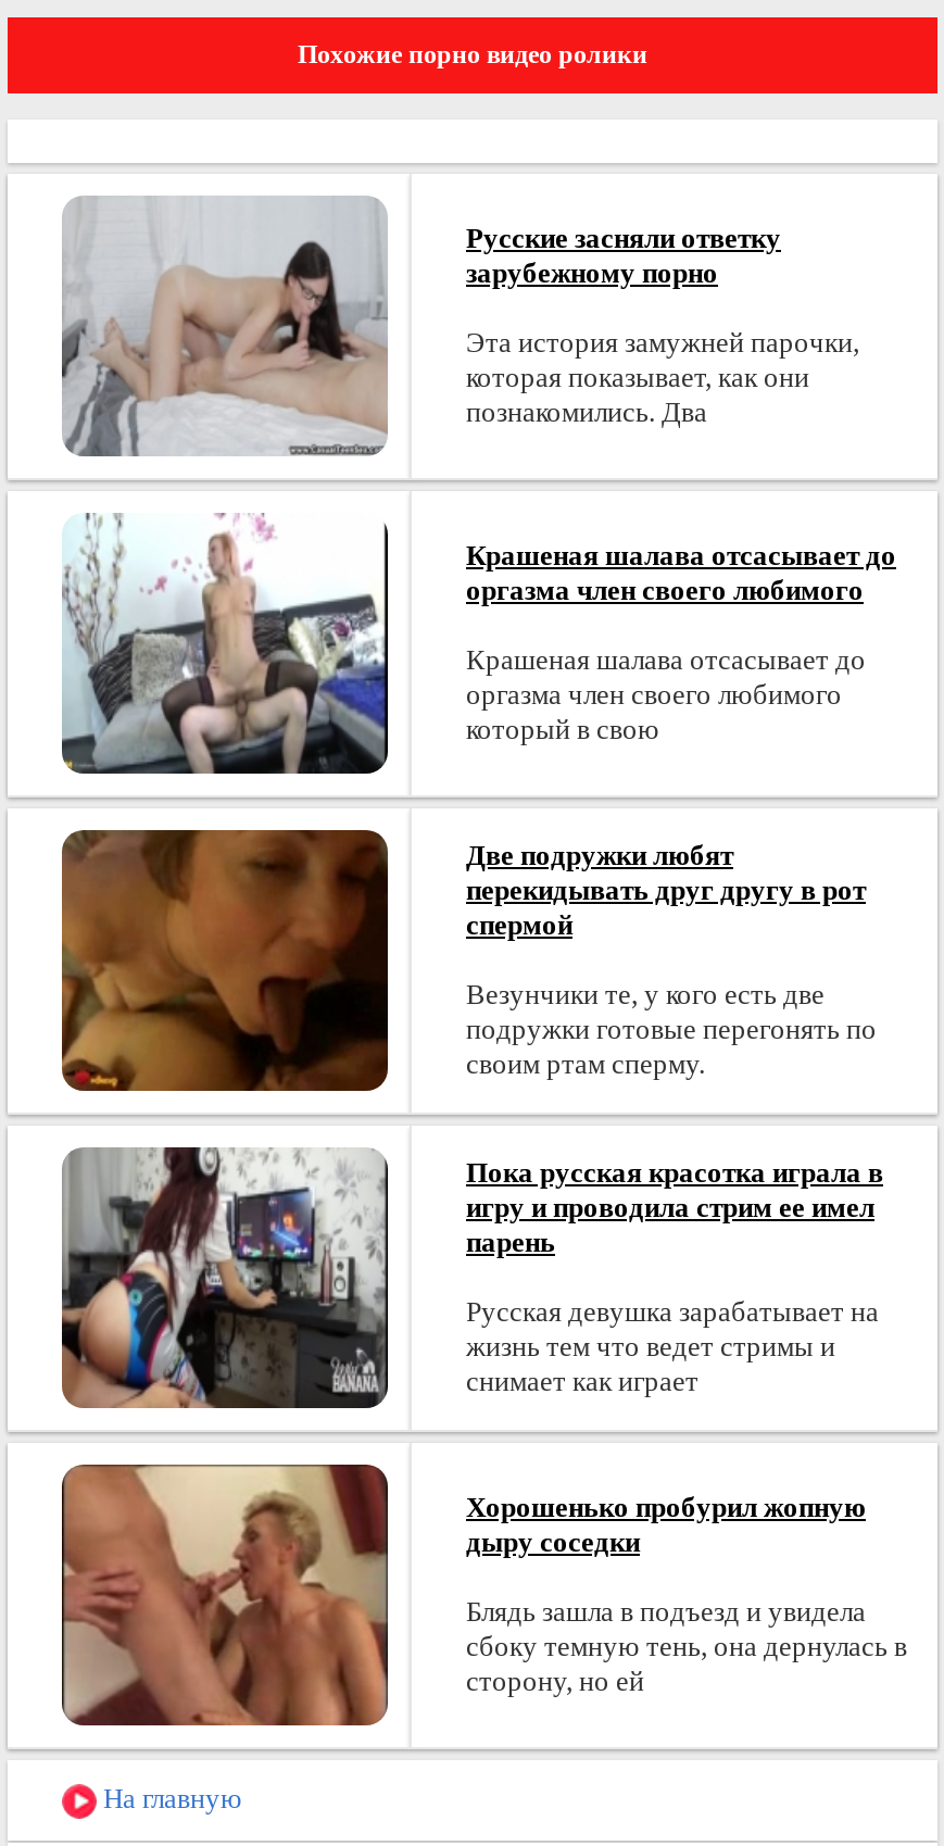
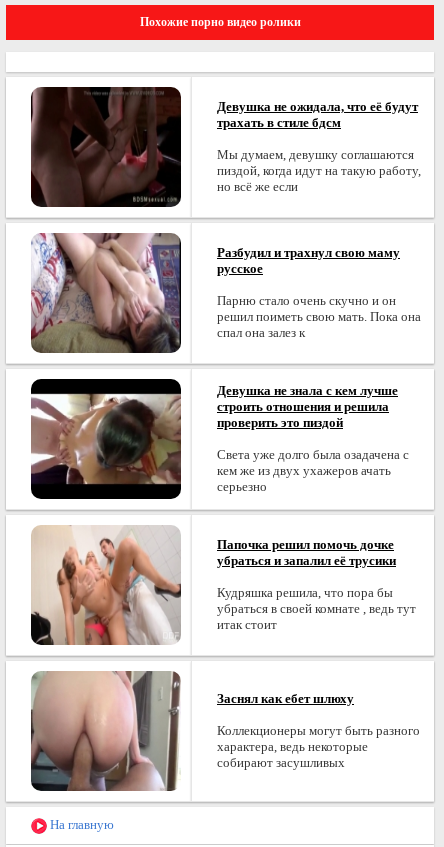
[62,196,781,456] [image] | Русские засняли ответку | зарубежному порно -> [30,86,418,208] [image] | Девушка не ожидала, что её будут | трахать в стиле бдсм
[466,326,859,428] Эта история замужней парочки, | которая показывает, как они | познакомились. Два -> [217,147,421,194] Мы думаем, девушку соглашаются | пиздой, когда идут на такую работу, | но всё же если
[62,513,896,776] [image] | Крашеная шалава отсасывает до | оргазма член своего любимого -> [31,232,400,354] [image] | Разбудил и трахнул свою маму | русское
[466,643,866,745] Крашеная шалава отсасывает до | оргазма член своего любимого | который в свою -> [217,293,421,340] Парню стало очень скучно и он | решил поиметь свою мать. Пока она | спал она залез к
[60,828,866,1093] [image] | Две подружки любят | перекидывать друг другу в рот | спермой -> [30,378,398,500] [image] | Девушка не знала с кем лучше | строить отношения и решила | проверить это пиздой
[466,977,877,1080] Везунчики те, у кого есть две | подружки готовые перегонять по | своим ртам сперму. -> [217,447,409,494] Света уже долго была озадачена с | кем же из двух ухажеров ачать | серьезно
[60,1145,883,1410] [image] | Пока русская красотка играла в | игру и проводила стрим ее имел | парень -> [30,525,396,646] [image] | Папочка решил помочь дочке | убраться и запалил её трусики
[466,1295,879,1397] Русская девушка зарабатывает на | жизнь тем что ведет стримы и | снимает как играет -> [217,585,416,632] Кудряшка решила, что пора бы | убраться в своей комнате , ведь тут | итак стоит
[62,1465,866,1725] [image] | Хорошенько пробурил жопную | дыру соседки -> [31,671,354,791] [image] | Заснял как ебет шлюху
[466,1595,907,1697] Блядь зашла в подъезд и увидела | сбоку темную тень, она дернулась в | сторону, но ей -> [217,723,420,770] Коллекционеры могут быть разного | характера, ведь некоторые | собирают засушливых

